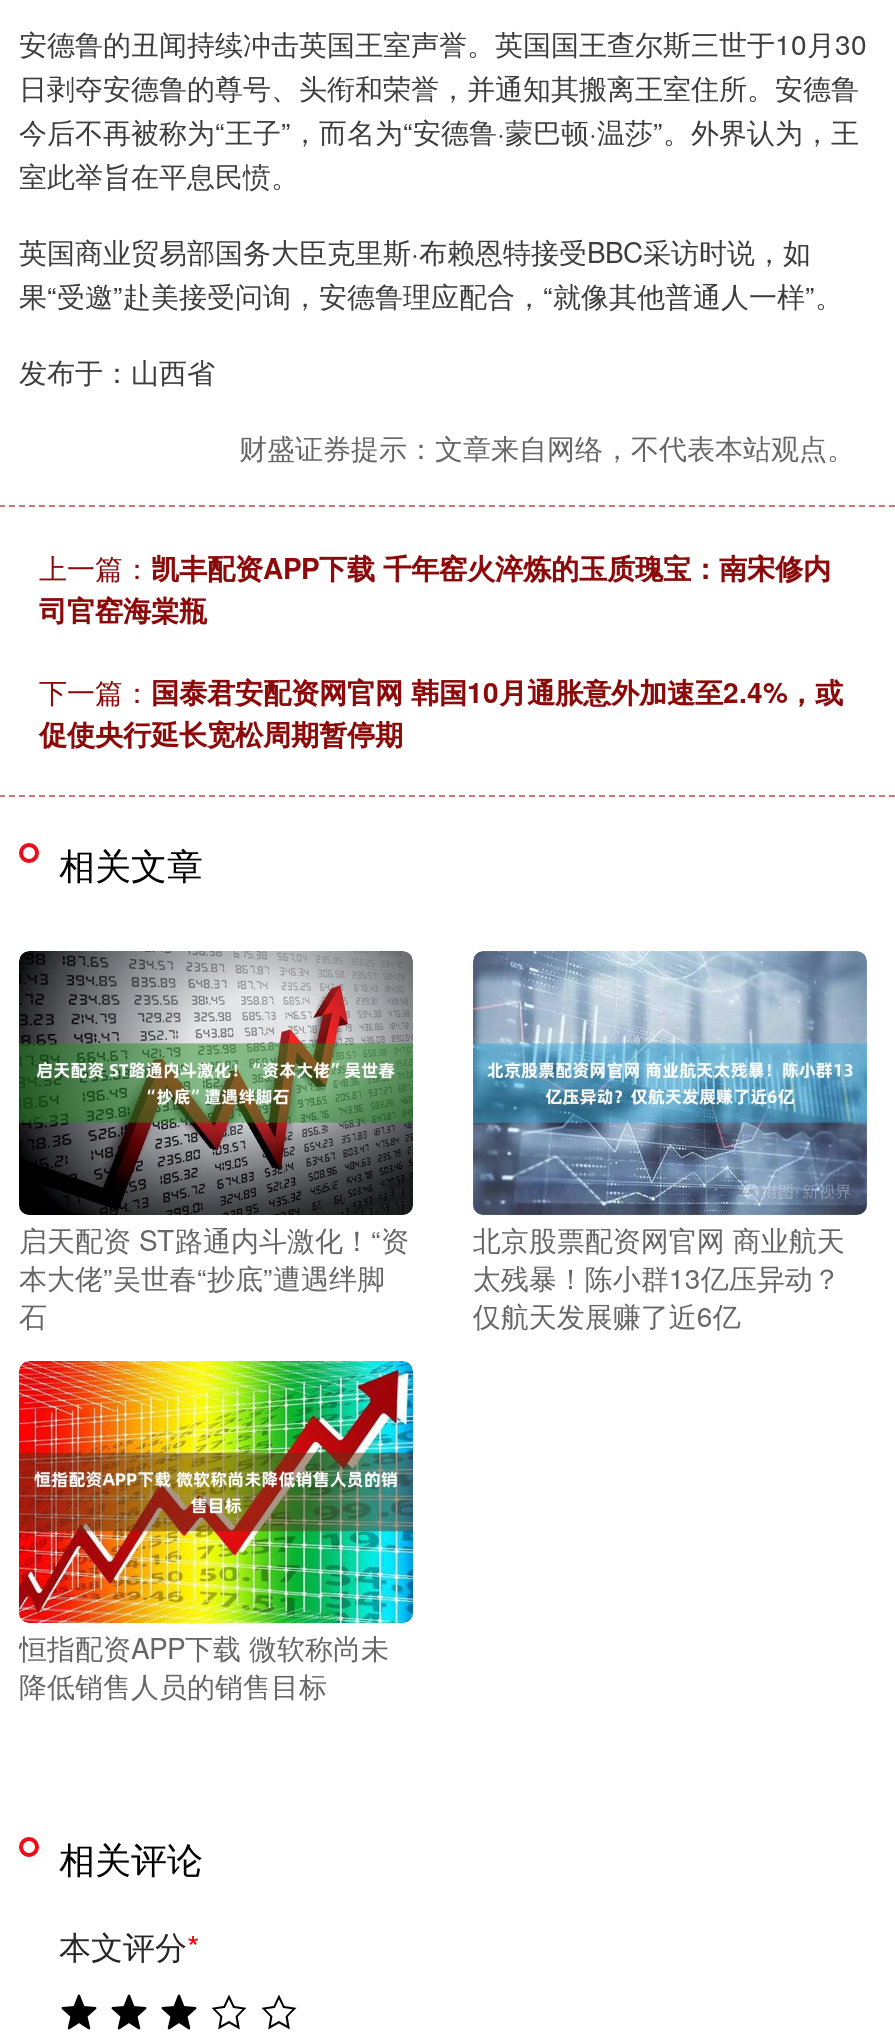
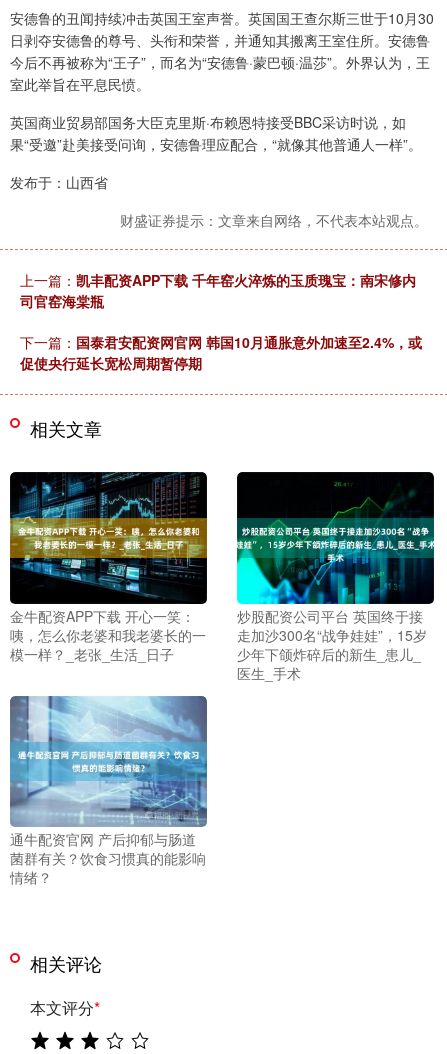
[19,951,415,1127] [image] -> [9,472,207,598] [image]
[471,949,869,1127] [image] -> [236,471,435,598] [image]
[19,1218,409,1334] 启天配资 ST路通内斗激化！“资 | 本大佬”吴世春“抄底”遭遇绊脚 | 石 -> [10,606,206,664] 金牛配资APP下载 开心一笑： | 咦，怎么你老婆和我老婆长的一 | 模一样？_老张_生活_日子
[473,1218,845,1334] 北京股票配资网官网 商业航天 | 太残暴！陈小群13亿压异动？ | 仅航天发展赚了近6亿 -> [237,606,427,683] 炒股配资公司平台 英国终于接 | 走加沙300名“战争娃娃”，15岁 | 少年下颌炸碎后的新生_患儿_ | 医生_手术
[17,1359,415,1705] [image] | 恒指配资APP下载 微软称尚未 | 降低销售人员的销售目标 -> [9,695,208,887] [image] | 通牛配资官网 产后抑郁与肠道 | 菌群有关？饮食习惯真的能影响 | 情绪？

